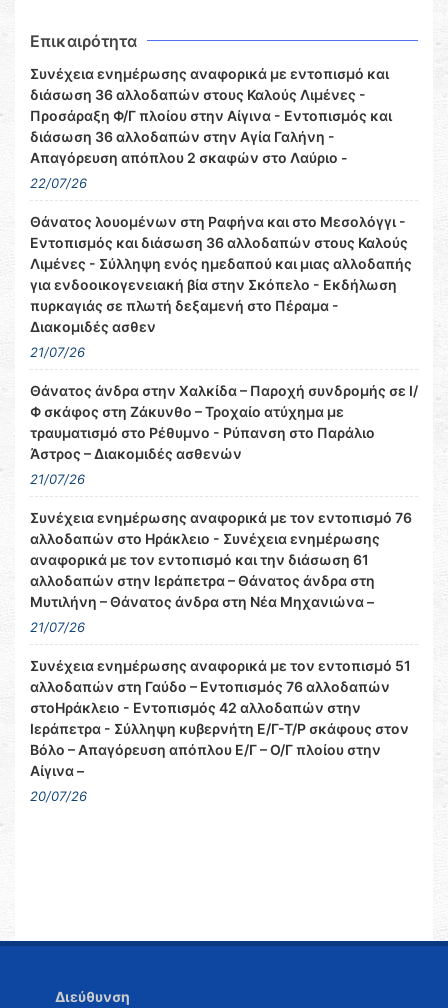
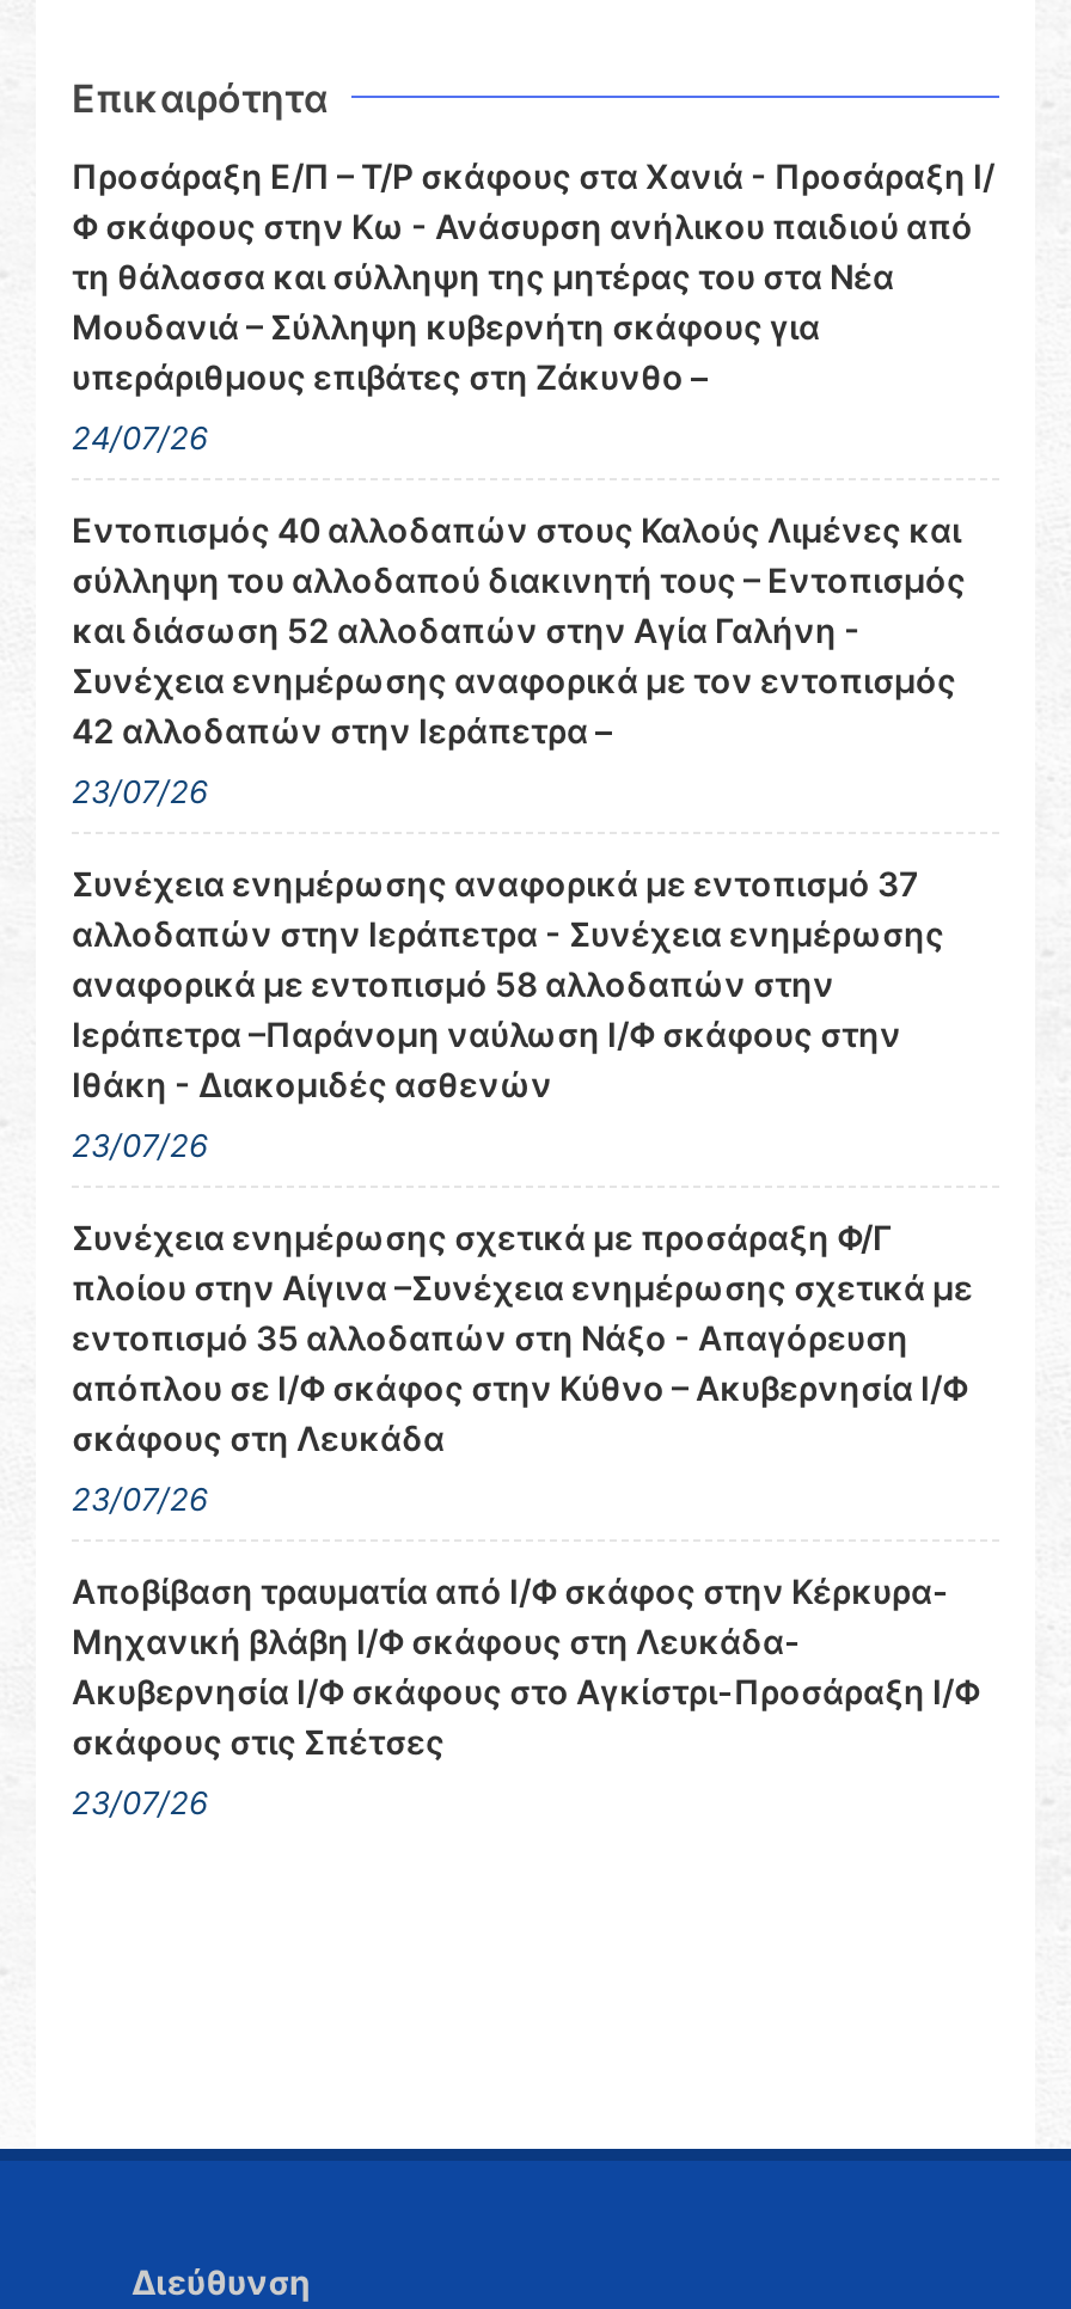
[30,65,392,166] Συνέχεια ενημέρωσης αναφορικά με εντοπισμό και | διάσωση 36 αλλοδαπών στους Καλούς Λιμένες - | Προσάραξη Φ/Γ πλοίου στην Αίγινα - Εντοπισμός και | διάσωση 36 αλλοδαπών στην Αγία Γαλήνη - | Απαγόρευση απόπλου 2 σκαφών στο Λαύριο - -> [72,155,994,397] Προσάραξη Ε/Π – Τ/Ρ σκάφους στα Χανιά - Προσάραξη Ι/ | Φ σκάφους στην Κω - Ανάσυρση ανήλικου παιδιού από | τη θάλασσα και σύλληψη της μητέρας του στα Νέα | Μουδανιά – Σύλληψη κυβερνήτη σκάφους για | υπεράριθμους επιβάτες στη Ζάκυνθο –
[30,175,87,191] 22/07/26 -> [72,418,208,457] 24/07/26
[30,213,412,335] Θάνατος λουομένων στη Ραφήνα και στο Μεσολόγγι - | Εντοπισμός και διάσωση 36 αλλοδαπών στους Καλούς | Λιμένες - Σύλληψη ενός ημεδαπού και μιας αλλοδαπής | για ενδοοικογενειακή βία στην Σκόπελο - Εκδήλωση | πυρκαγιάς σε πλωτή δεξαμενή στο Πέραμα - | Διακομιδές ασθεν -> [72,509,966,751] Εντοπισμός 40 αλλοδαπών στους Καλούς Λιμένες και | σύλληψη του αλλοδαπού διακινητή τους – Εντοπισμός | και διάσωση 52 αλλοδαπών στην Αγία Γαλήνη - | Συνέχεια ενημέρωσης αναφορικά με τον εντοπισμός | 42 αλλοδαπών στην Ιεράπετρα –
[30,344,85,360] 21/07/26 -> [72,772,208,810] 23/07/26
[30,382,418,462] Θάνατος άνδρα στην Χαλκίδα – Παροχή συνδρομής σε Ι/ | Φ σκάφος στη Ζάκυνθο – Τροχαίο ατύχημα με | τραυματισμό στο Ρέθυμνο - Ρύπανση στο Παράλιο | Άστρος – Διακομιδές ασθενών -> [72,863,944,1104] Συνέχεια ενημέρωσης αναφορικά με εντοπισμό 37 | αλλοδαπών στην Ιεράπετρα - Συνέχεια ενημέρωσης | αναφορικά με εντοπισμό 58 αλλοδαπών στην | Ιεράπετρα –Παράνομη ναύλωση Ι/Φ σκάφους στην | Ιθάκη - Διακομιδές ασθενών
[30,471,85,487] 21/07/26 -> [72,1126,208,1164] 23/07/26
[30,509,412,610] Συνέχεια ενημέρωσης αναφορικά με τον εντοπισμό 76 | αλλοδαπών στo Ηράκλειο - Συνέχεια ενημέρωσης | αναφορικά με τον εντοπισμό και την διάσωση 61 | αλλοδαπών στην Ιεράπετρα – Θάνατος άνδρα στη | Μυτιλήνη – Θάνατος άνδρα στη Νέα Μηχανιώνα – -> [72,1217,973,1458] Συνέχεια ενημέρωσης σχετικά με προσάραξη Φ/Γ | πλοίου στην Αίγινα –Συνέχεια ενημέρωσης σχετικά με | εντοπισμό 35 αλλοδαπών στη Νάξο - Απαγόρευση | απόπλου σε Ι/Φ σκάφος στην Κύθνο – Ακυβερνησία Ι/Φ | σκάφους στη Λευκάδα
[30,619,85,635] 21/07/26 -> [72,1480,208,1518] 23/07/26
[30,657,411,779] Συνέχεια ενημέρωσης αναφορικά με τον εντοπισμό 51 | αλλοδαπών στη Γαύδο – Εντοπισμός 76 αλλοδαπών | στoΗράκλειο - Εντοπισμός 42 αλλοδαπών στην | Ιεράπετρα - Σύλληψη κυβερνήτη Ε/Γ-Τ/Ρ σκάφους στον | Βόλο – Απαγόρευση απόπλου Ε/Γ – Ο/Γ πλοίου στην | Αίγινα – -> [72,1570,980,1762] Αποβίβαση τραυματία από Ι/Φ σκάφος στην Κέρκυρα- | Μηχανική βλάβη Ι/Φ σκάφους στη Λευκάδα- | Ακυβερνησία Ι/Φ σκάφους στο Αγκίστρι-Προσάραξη Ι/Φ | σκάφους στις Σπέτσες
[30,788,87,804] 20/07/26 -> [72,1783,208,1821] 23/07/26

